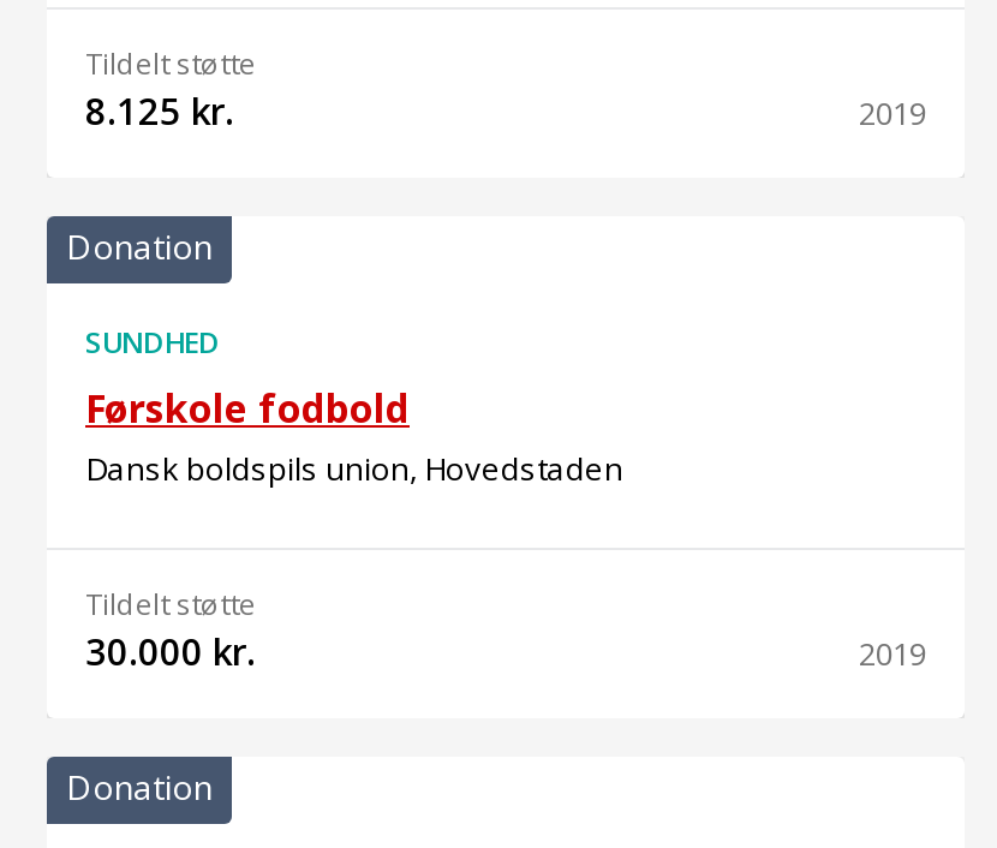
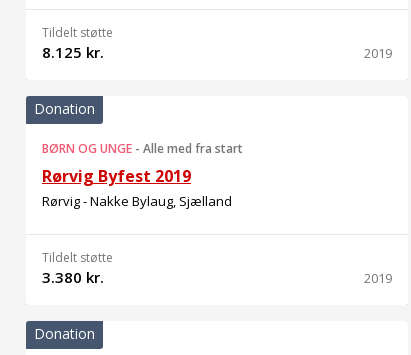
[85,322,623,490] SUNDHED | Førskole fodbold | Dansk boldspils union, Hovedstaden -> [42,140,243,210] BØRN OG UNGE - Alle med fra start | Rørvig Byfest 2019 | Rørvig - Nakke Bylaug, Sjælland
[85,627,256,675] 30.000 kr. -> [42,267,104,287] 3.380 kr.

